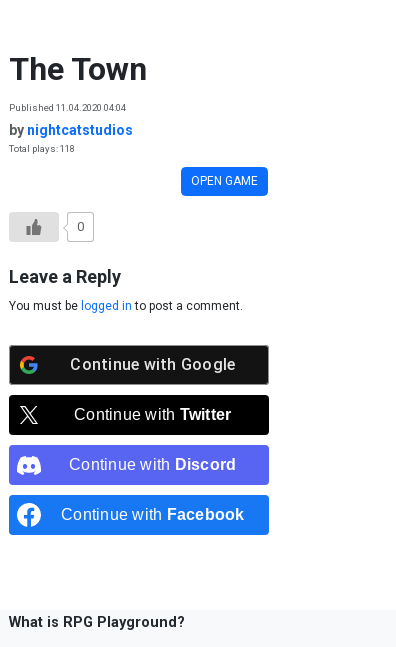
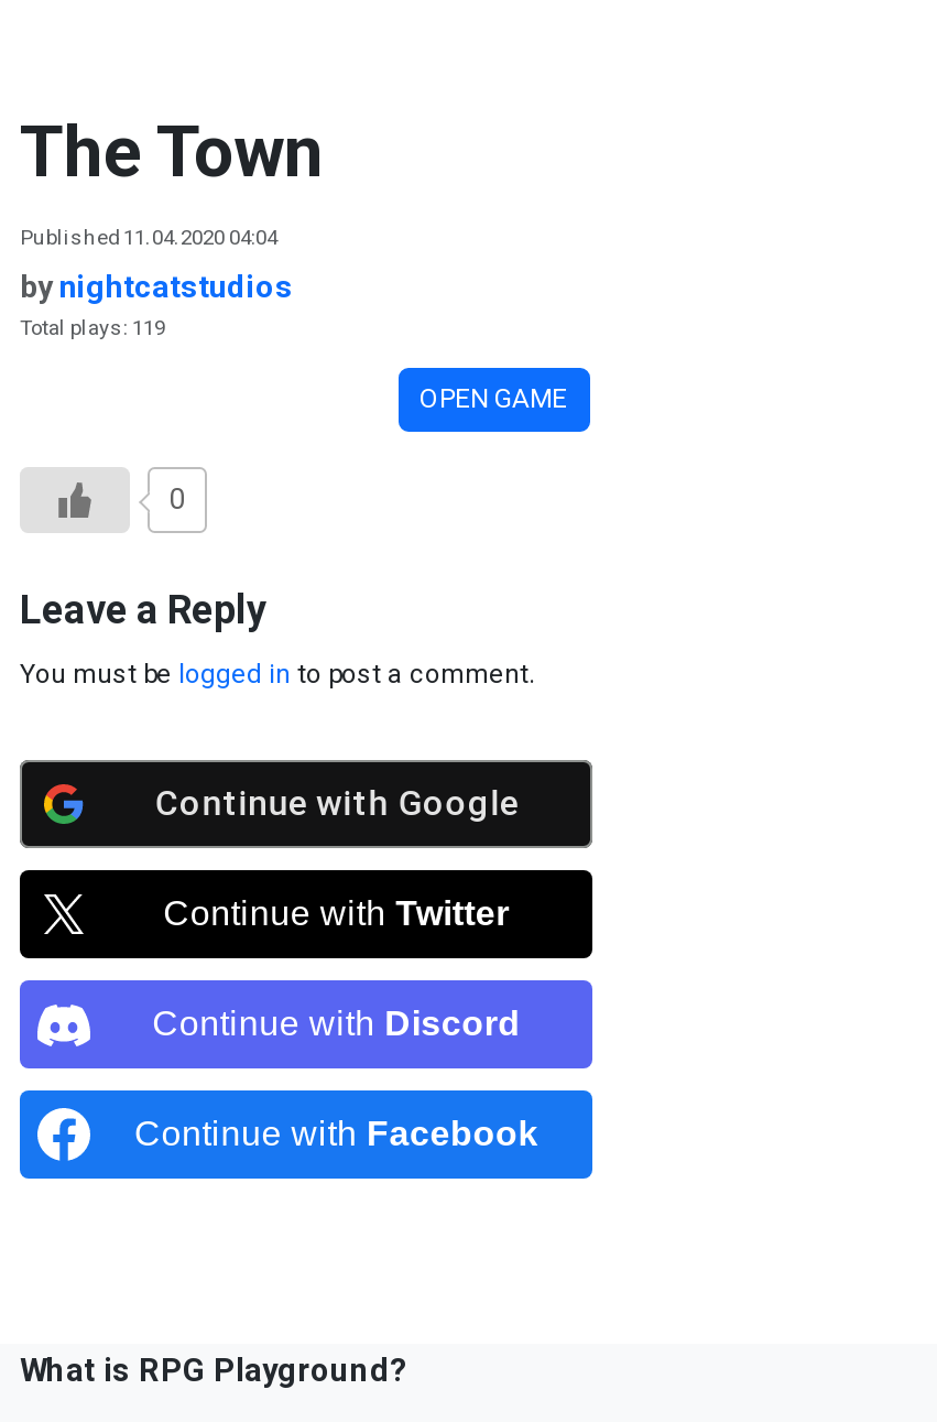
[9,142,75,153] Total plays: 118 -> [20,314,165,338] Total plays: 119

